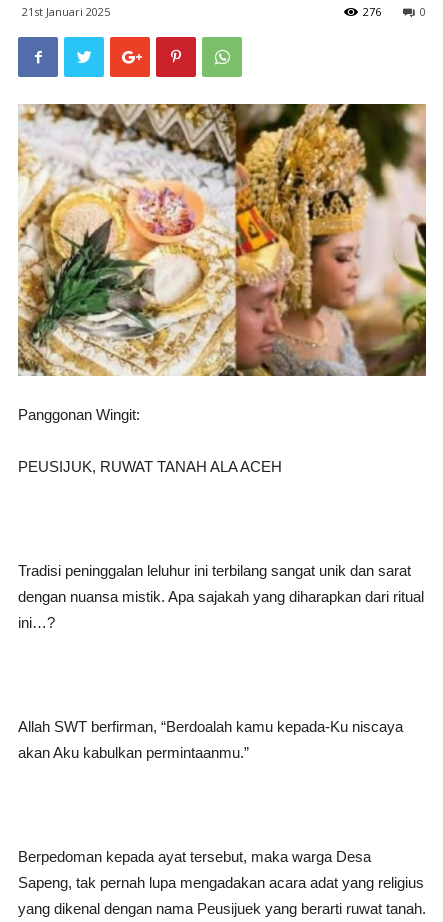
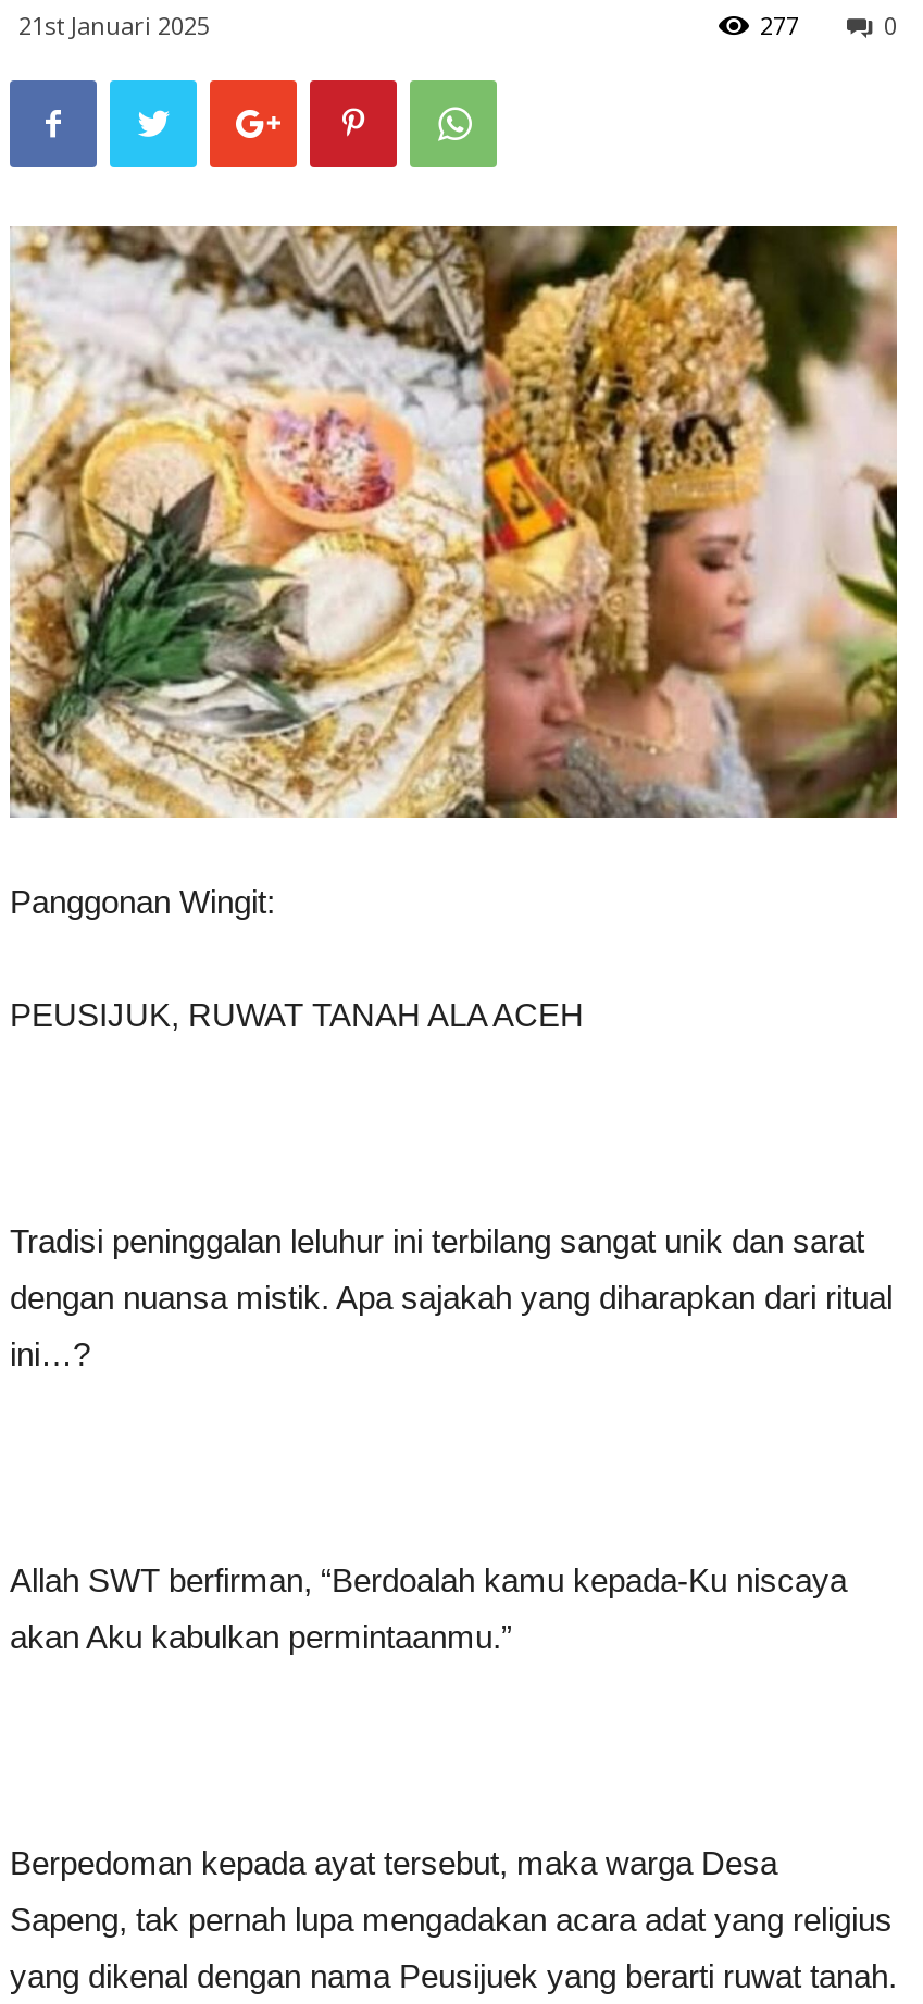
[363,4,381,19] 276 -> [760,9,799,41] 277

